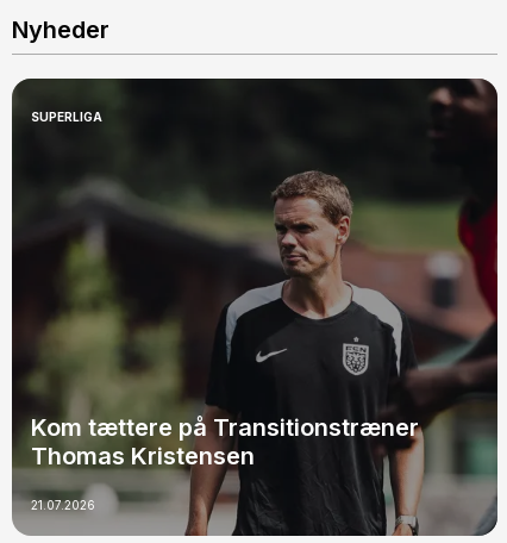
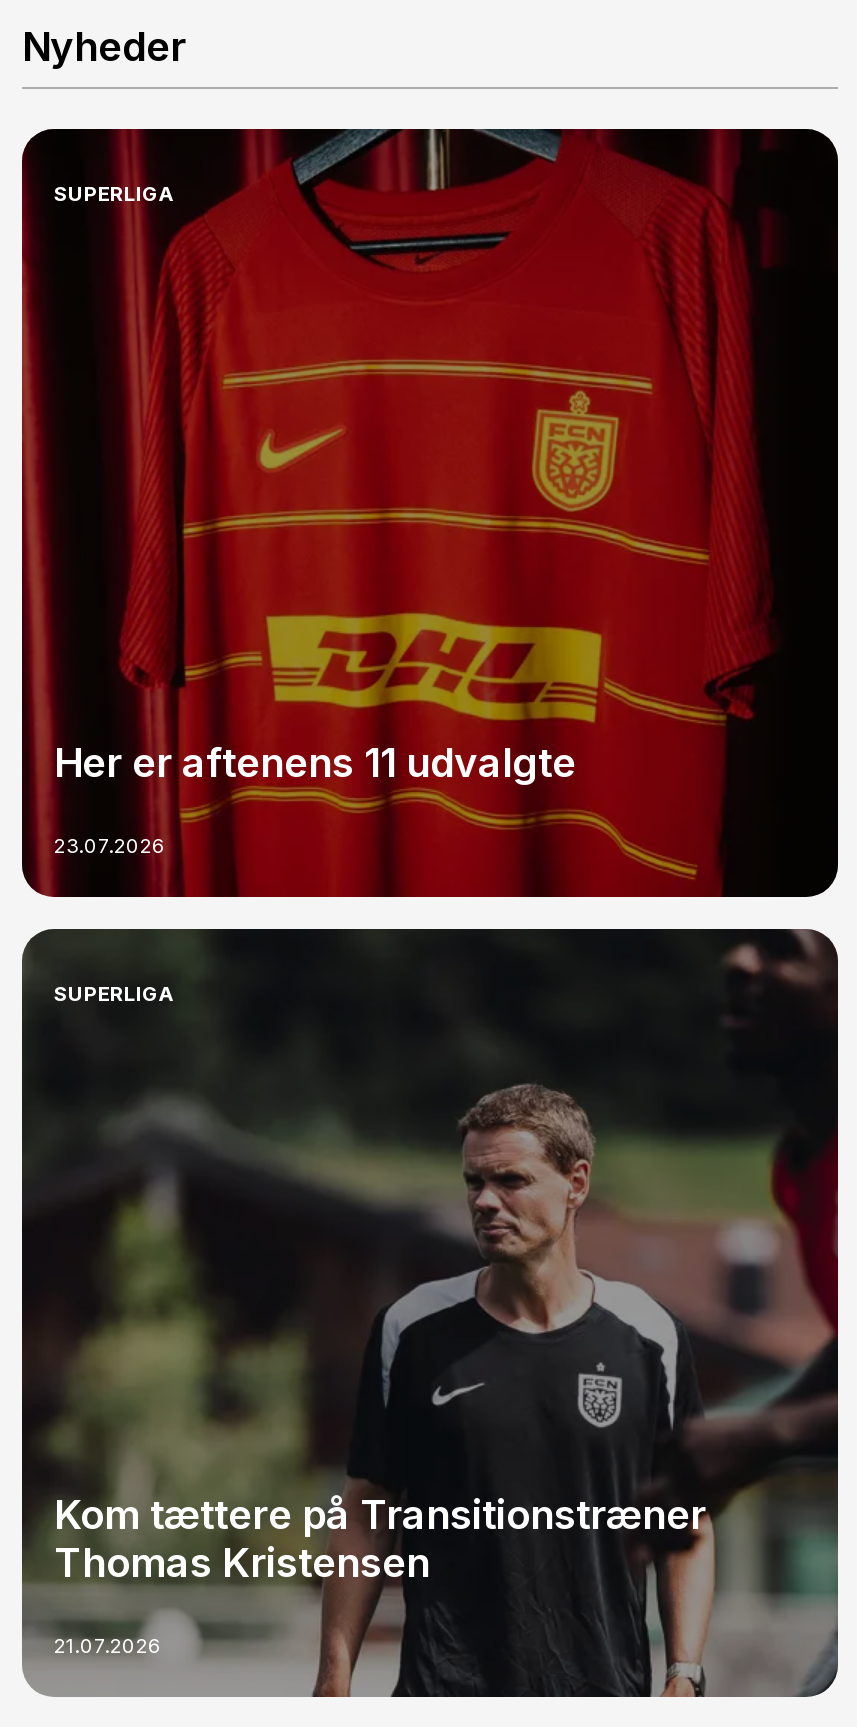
none -> [20,127,840,899] [image] | SUPERLIGA
none -> [54,739,576,857] Her er aftenens 11 udvalgte | 23.07.2026

